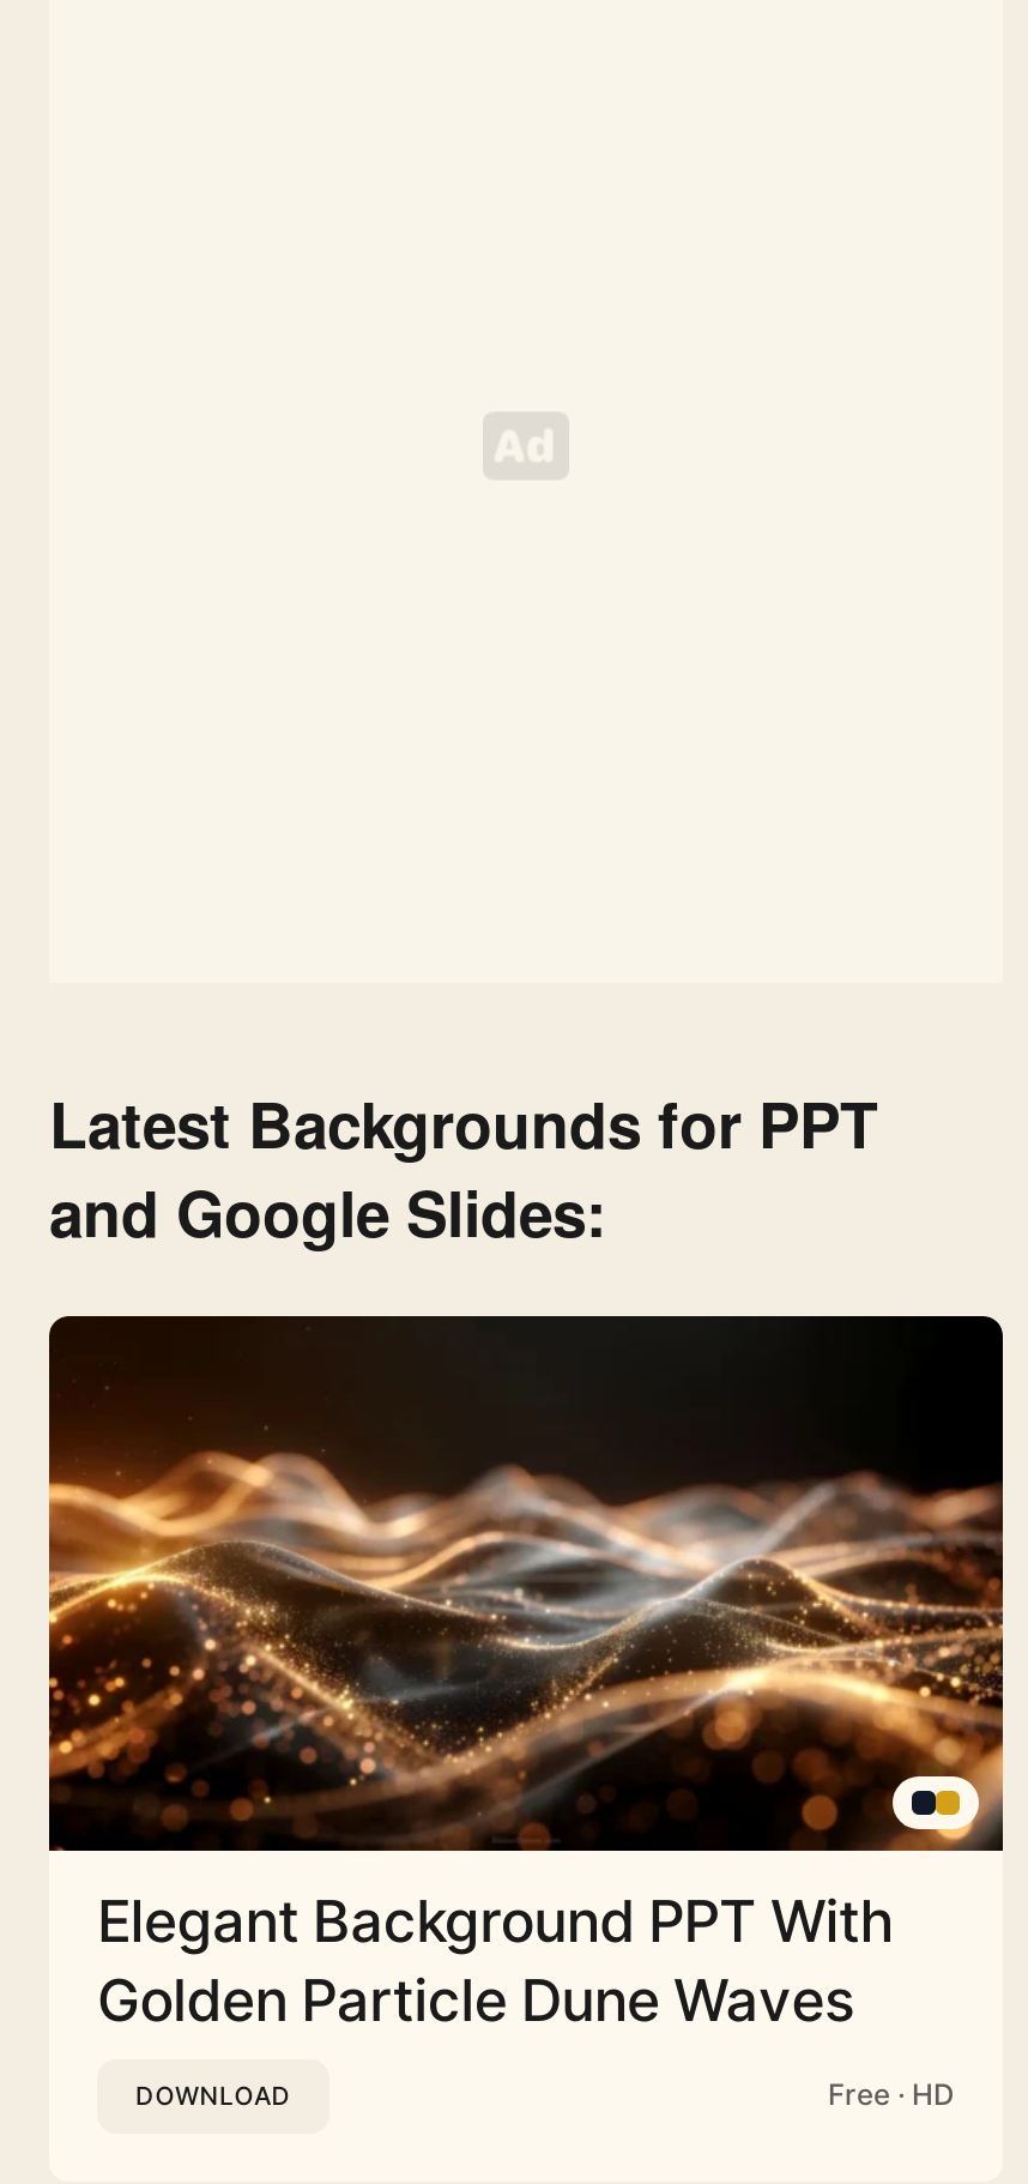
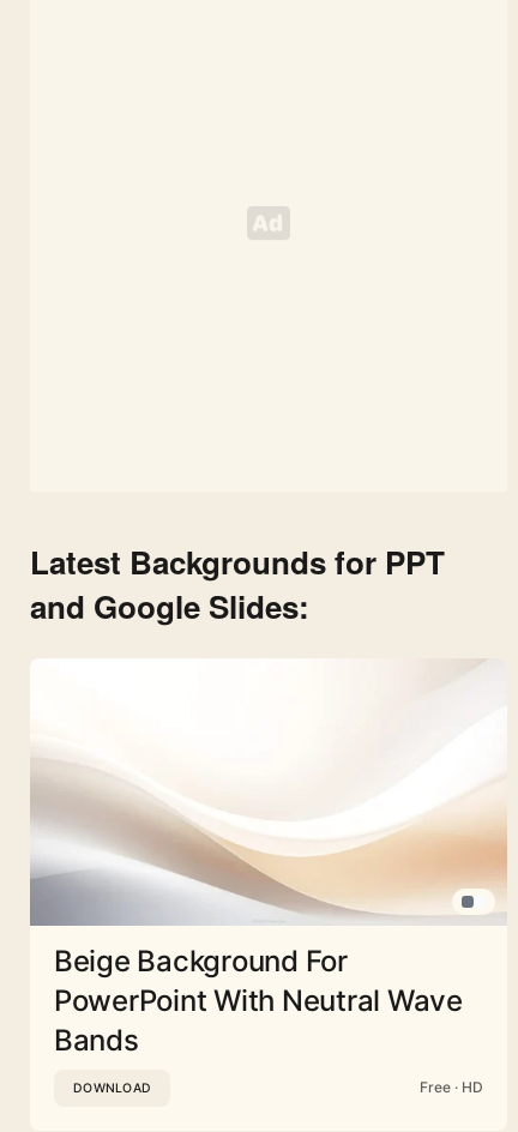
[47,1314,1005,2034] [image] | Elegant Background PPT With | Golden Particle Dune Waves -> [29,660,507,1057] [image] | Beige Background For | PowerPoint With Neutral Wave | Bands

